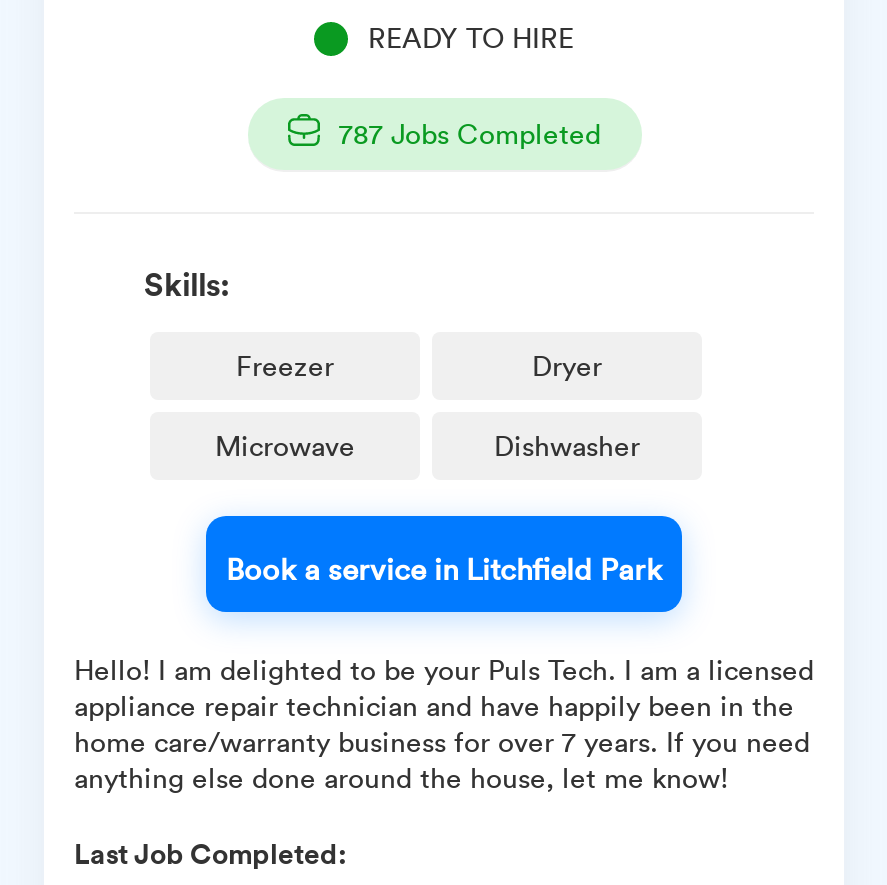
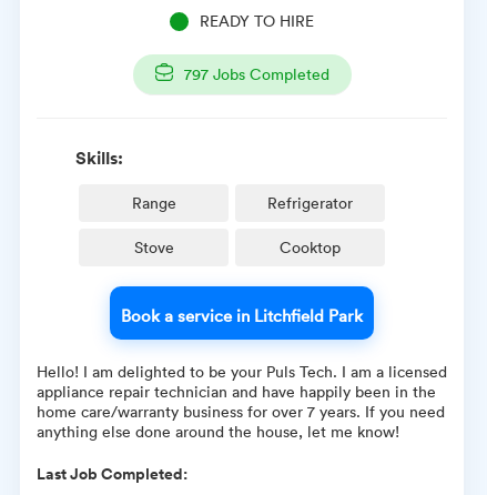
[339,113,601,151] 787 Jobs Completed -> [184,64,329,85] 797 Jobs Completed
[236,345,602,383] Freezer | Dryer -> [131,192,353,214] Range | Refrigerator
[215,425,640,463] Microwave | Dishwasher -> [134,237,341,258] Stove | Cooktop

